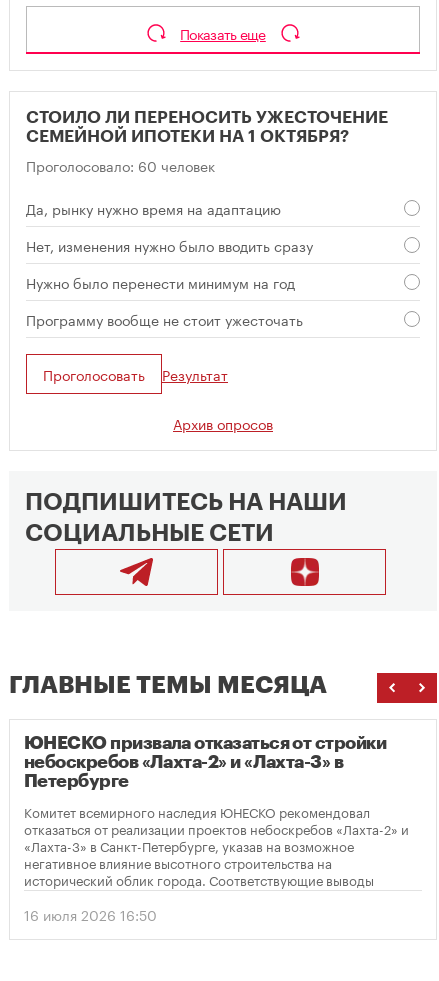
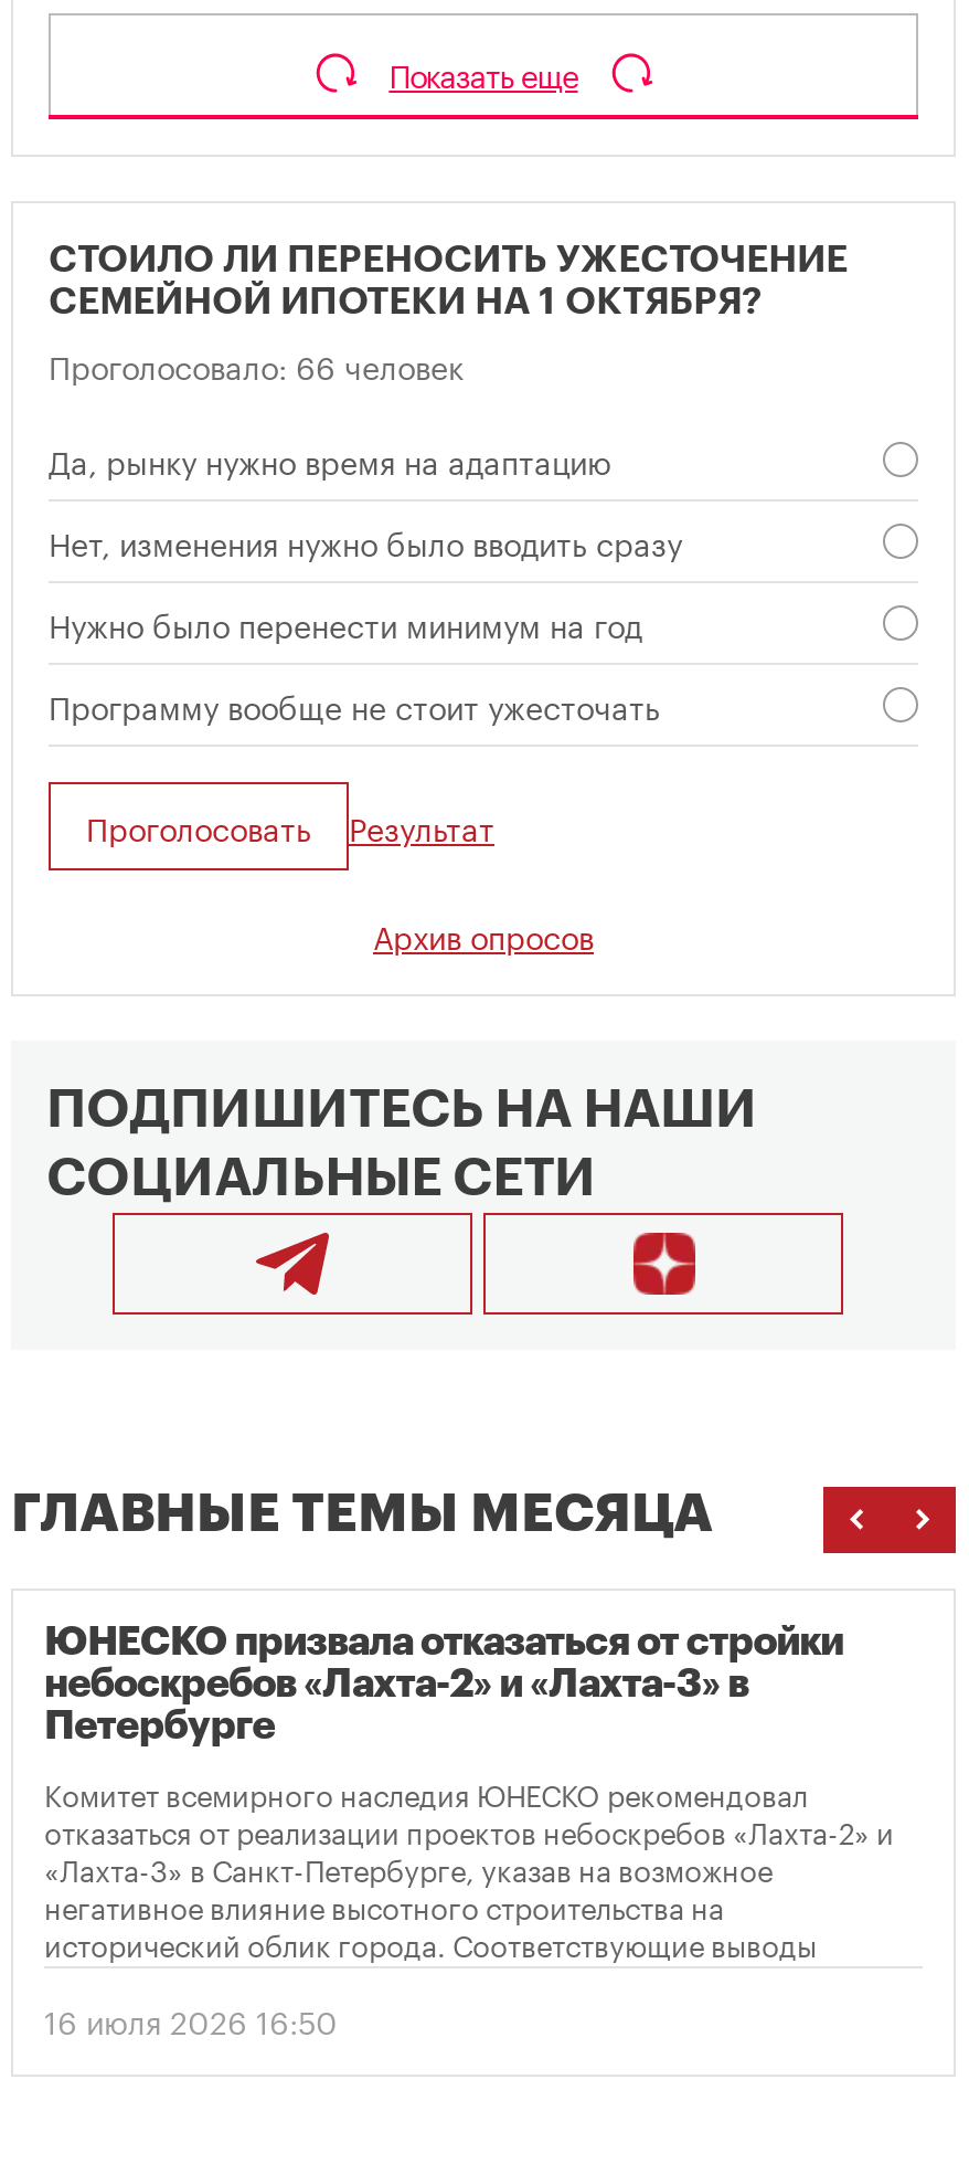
[26,154,215,176] Проголосовало: 60 человек -> [49,340,464,388] Проголосовало: 66 человек

